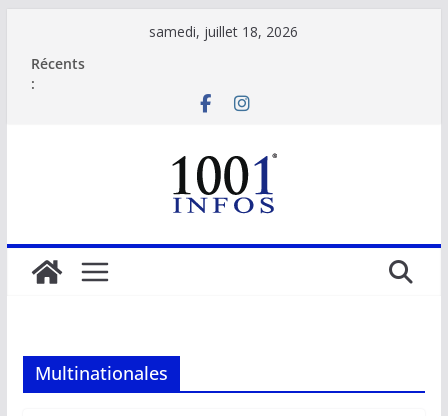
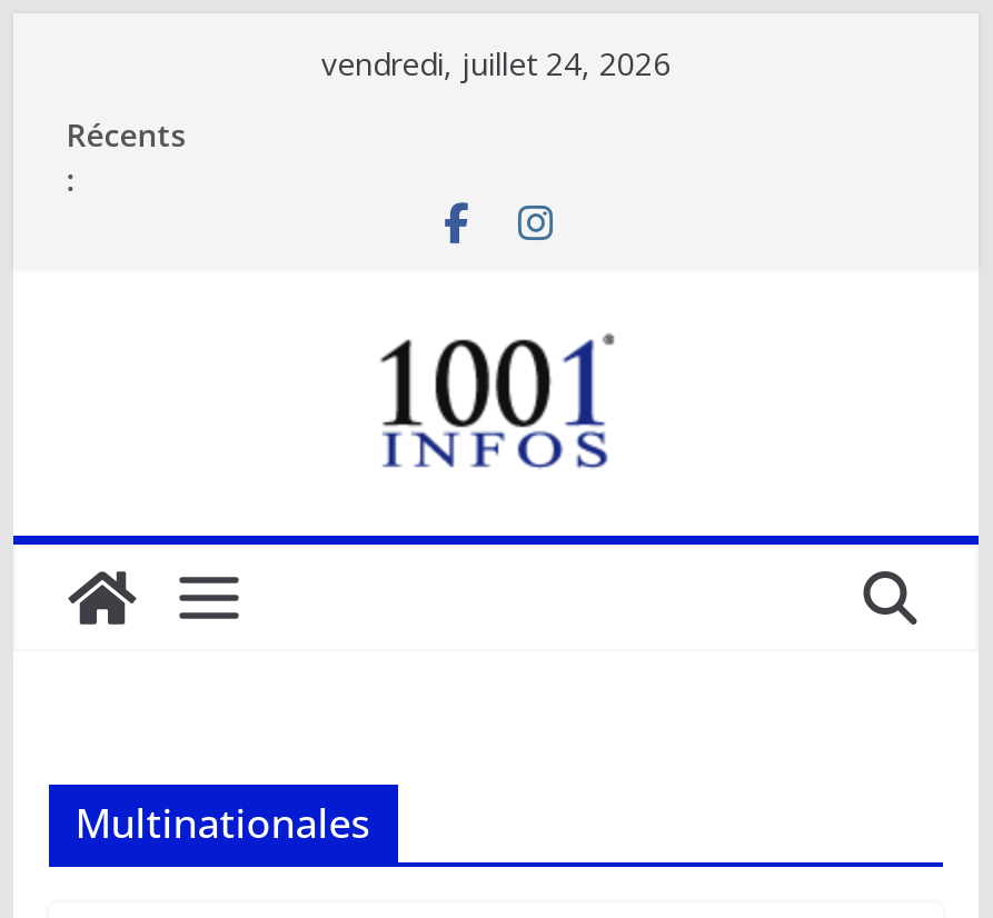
[149,22,298,41] samedi, juillet 18, 2026 -> [321,42,671,84] vendredi, juillet 24, 2026

